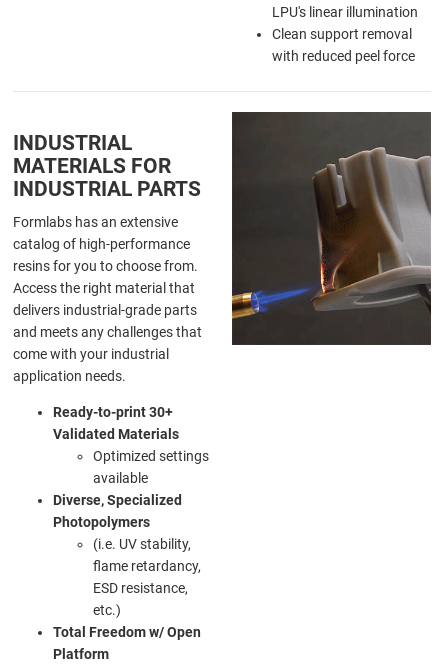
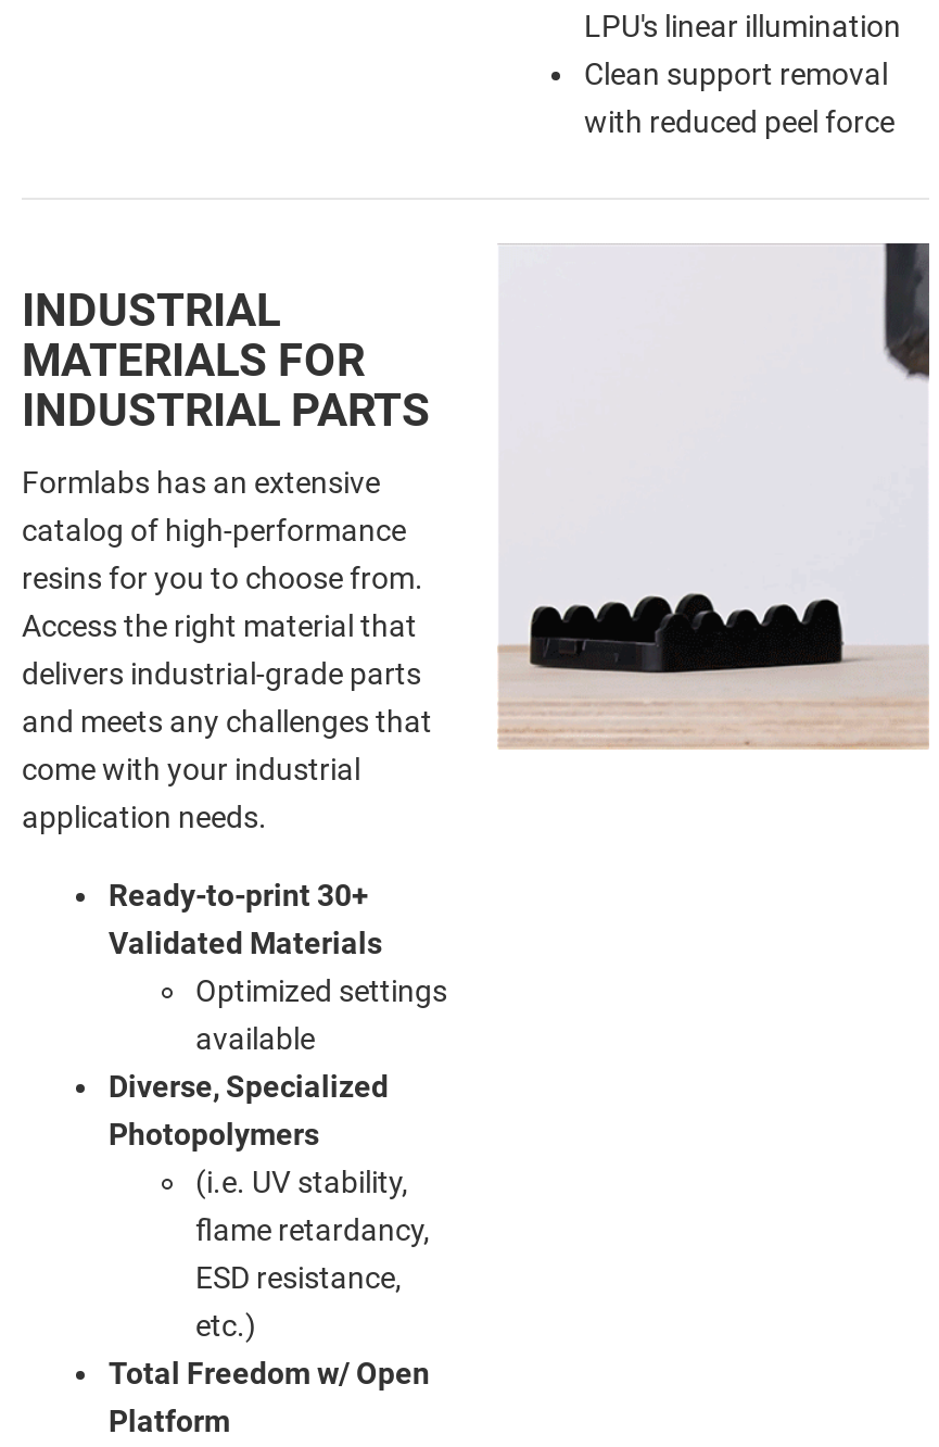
[231,111,432,346] [image] -> [497,243,929,750] [image]

